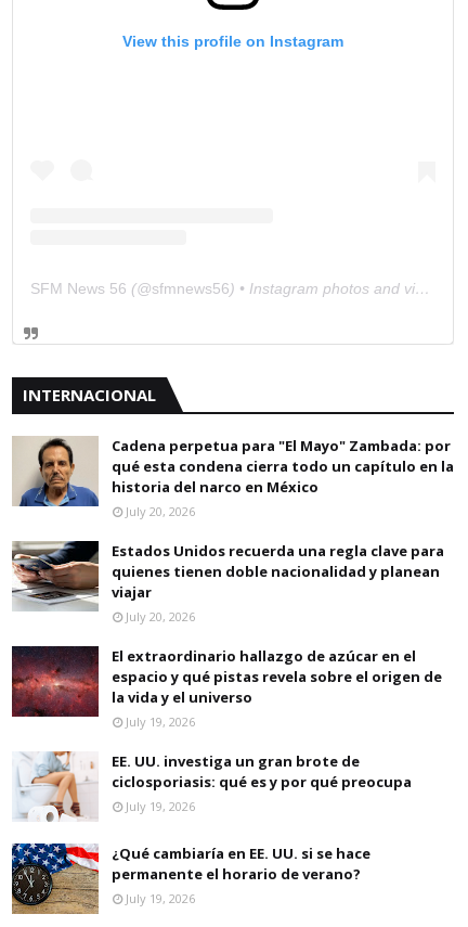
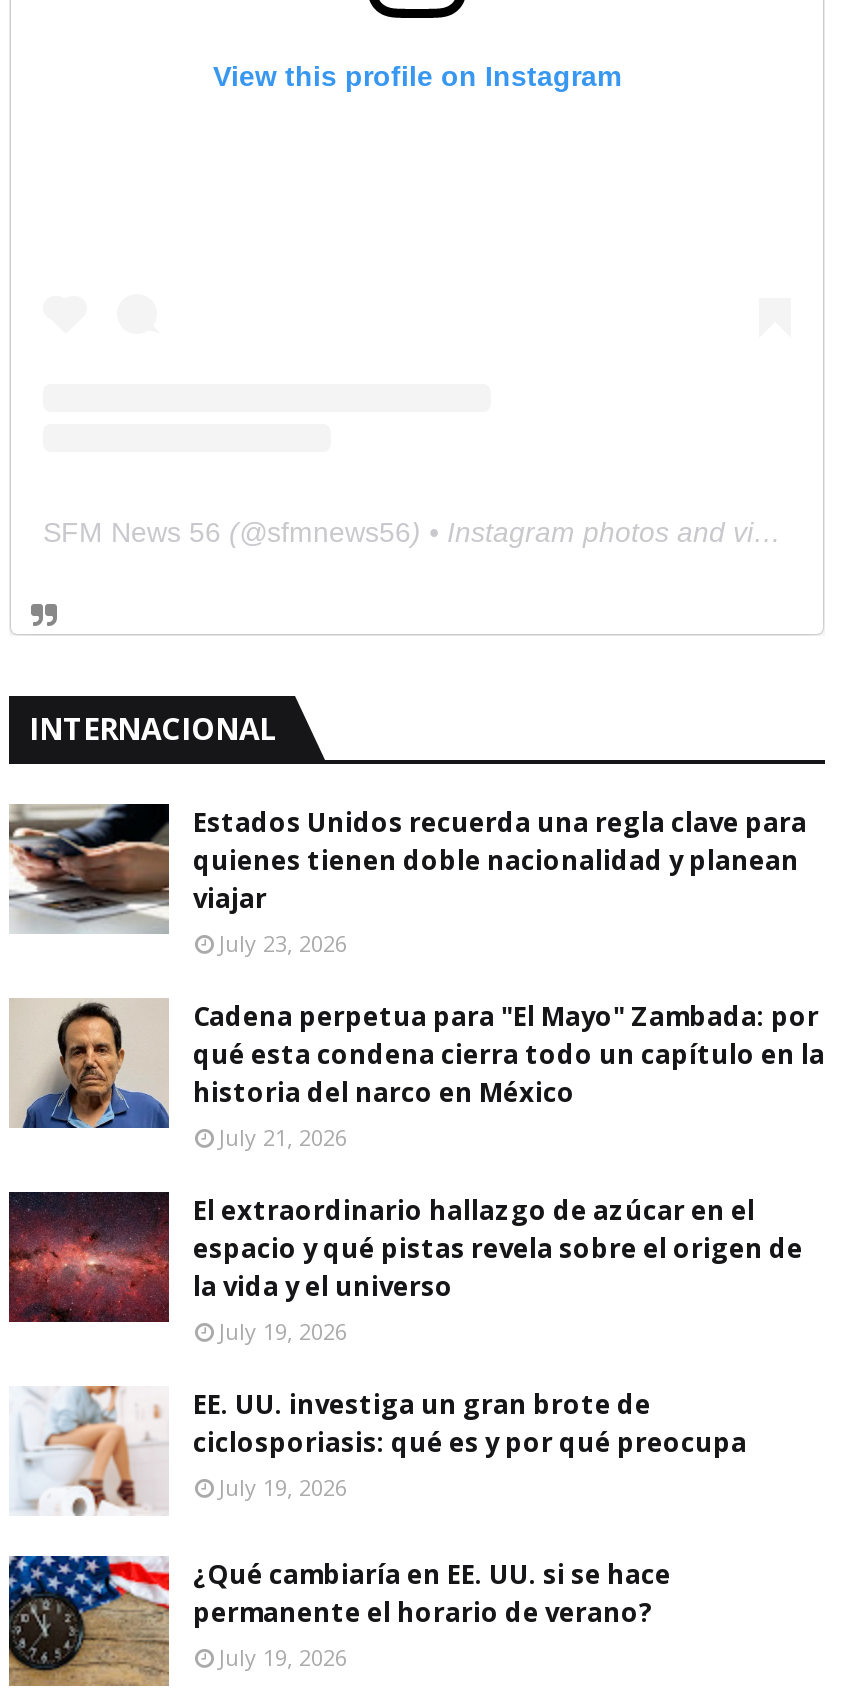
none -> [219,928,347,958] July 23, 2026
moved [15,436,454,508] -> [15,998,825,1132]: [image] | Cadena perpetua para "El Mayo" Zambada: por | qué esta condena cierra todo un capítulo en la | historia del narco en México
[126,503,195,625] July 20, 2026 | July 20, 2026 -> [219,1122,347,1152] July 21, 2026
moved [12,541,444,611] -> [9,802,807,934]: [image] | Estados Unidos recuerda una regla clave para | quienes tienen doble nacionalidad y planean | viajar

